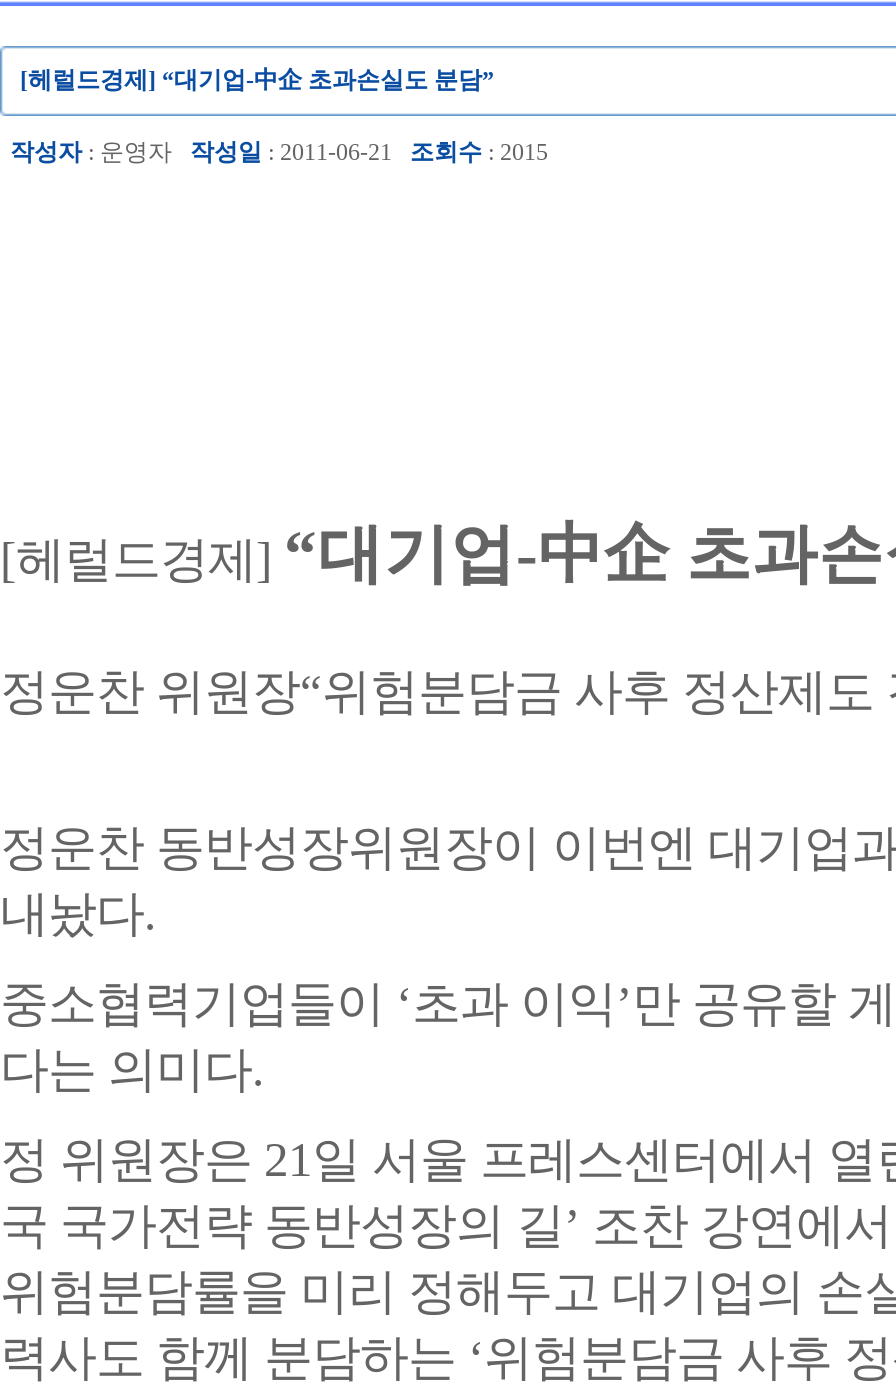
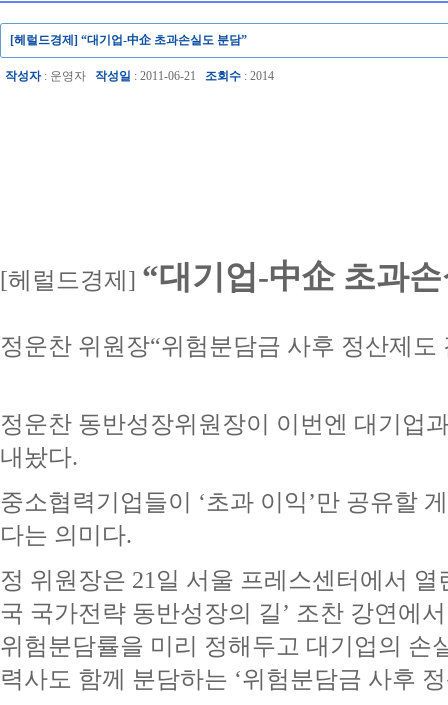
[10,138,548,166] 작성자: 운영자 작성일: 2011-06-21 조회수: 2015 -> [5,69,274,83] 작성자: 운영자 작성일: 2011-06-21 조회수: 2014

